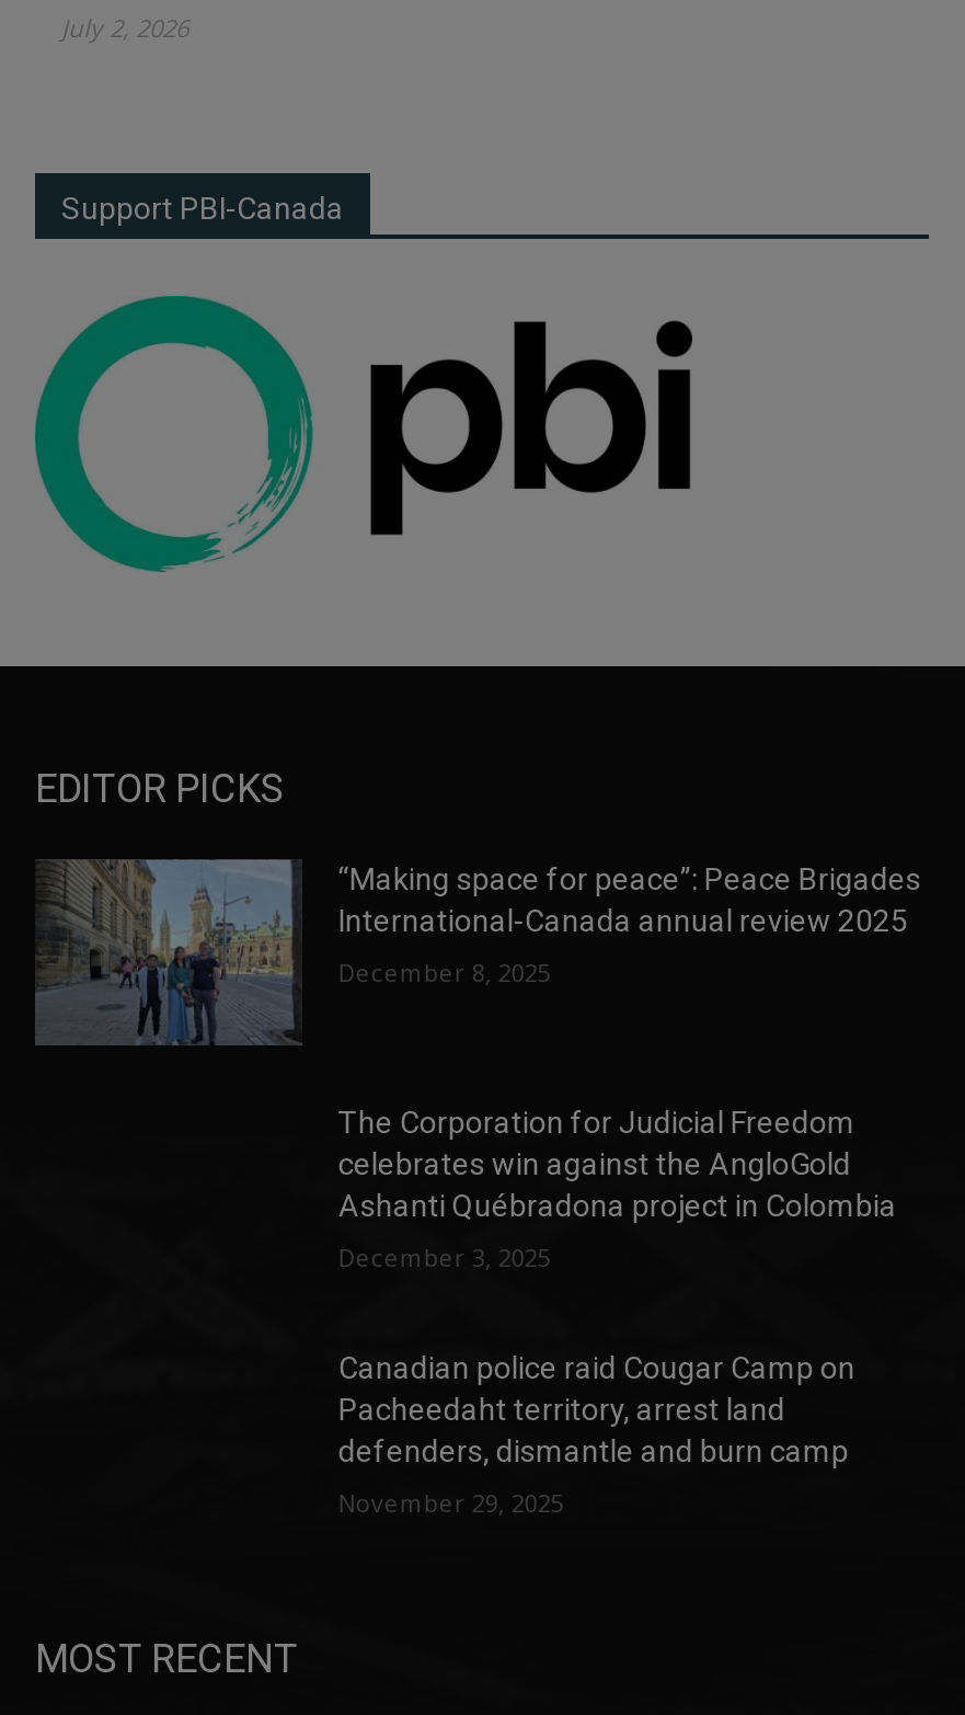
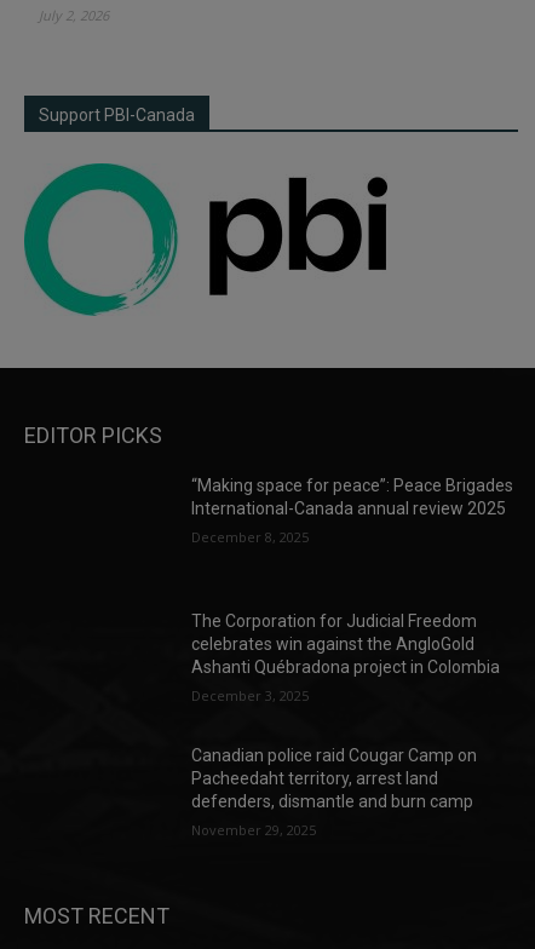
[33,857,302,1048] [image] -> none

